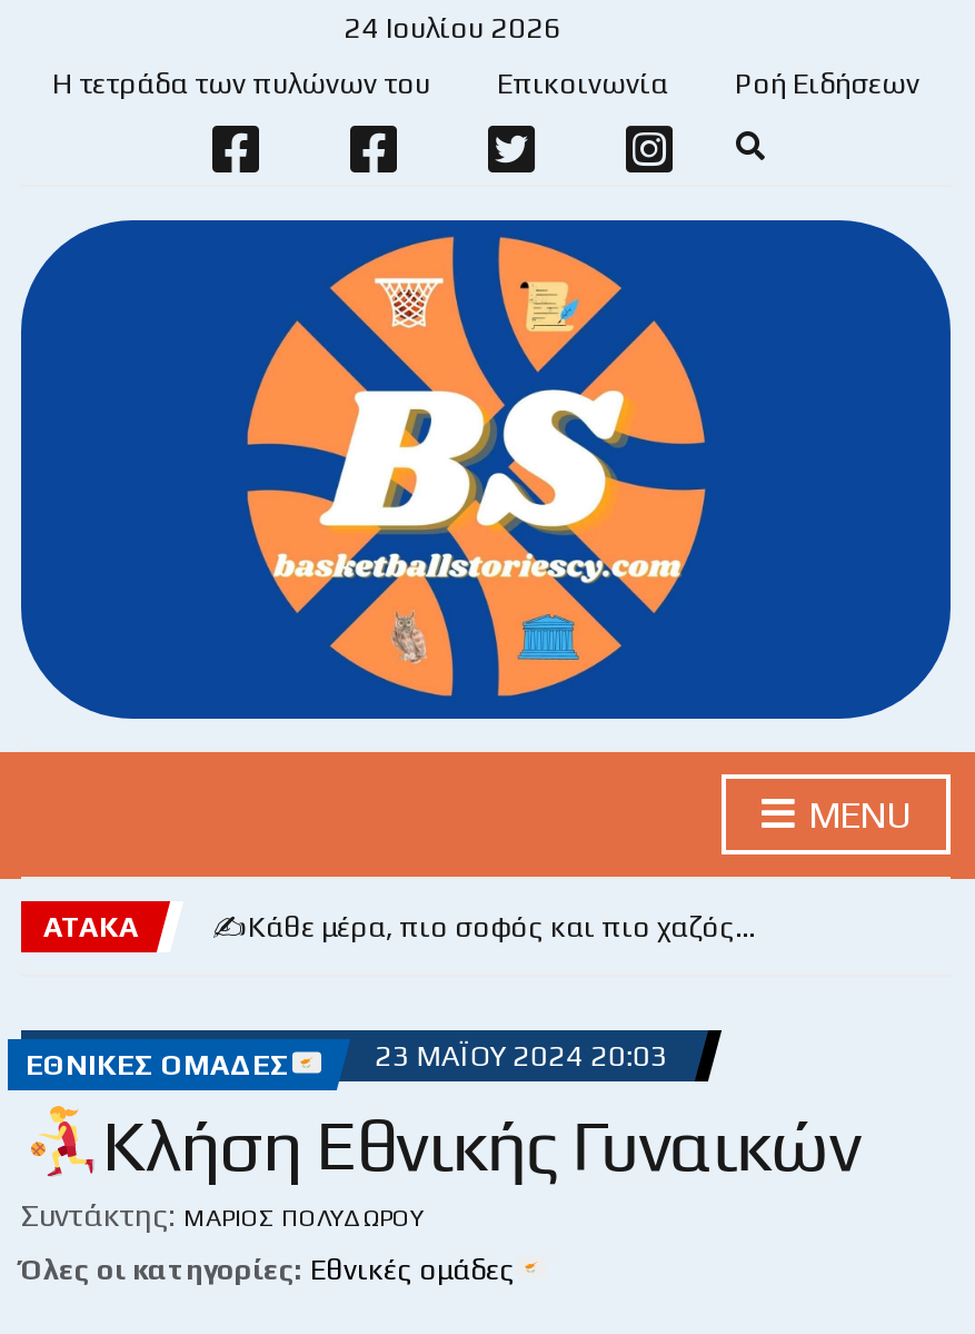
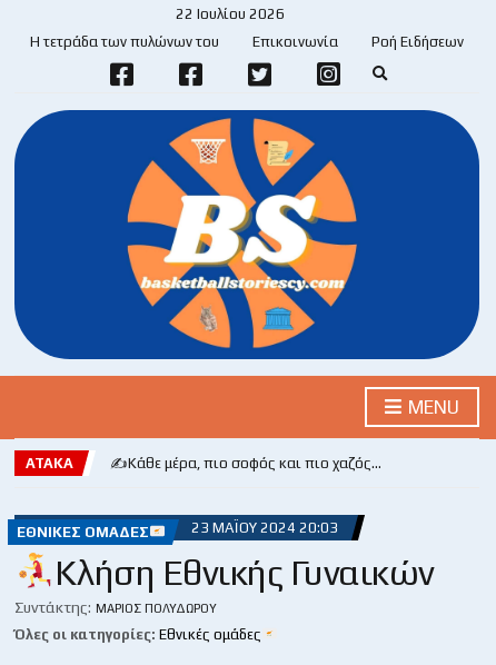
[344,11,561,45] 24 Ιουλίου 2026 -> [176,6,285,22] 22 Ιουλίου 2026

